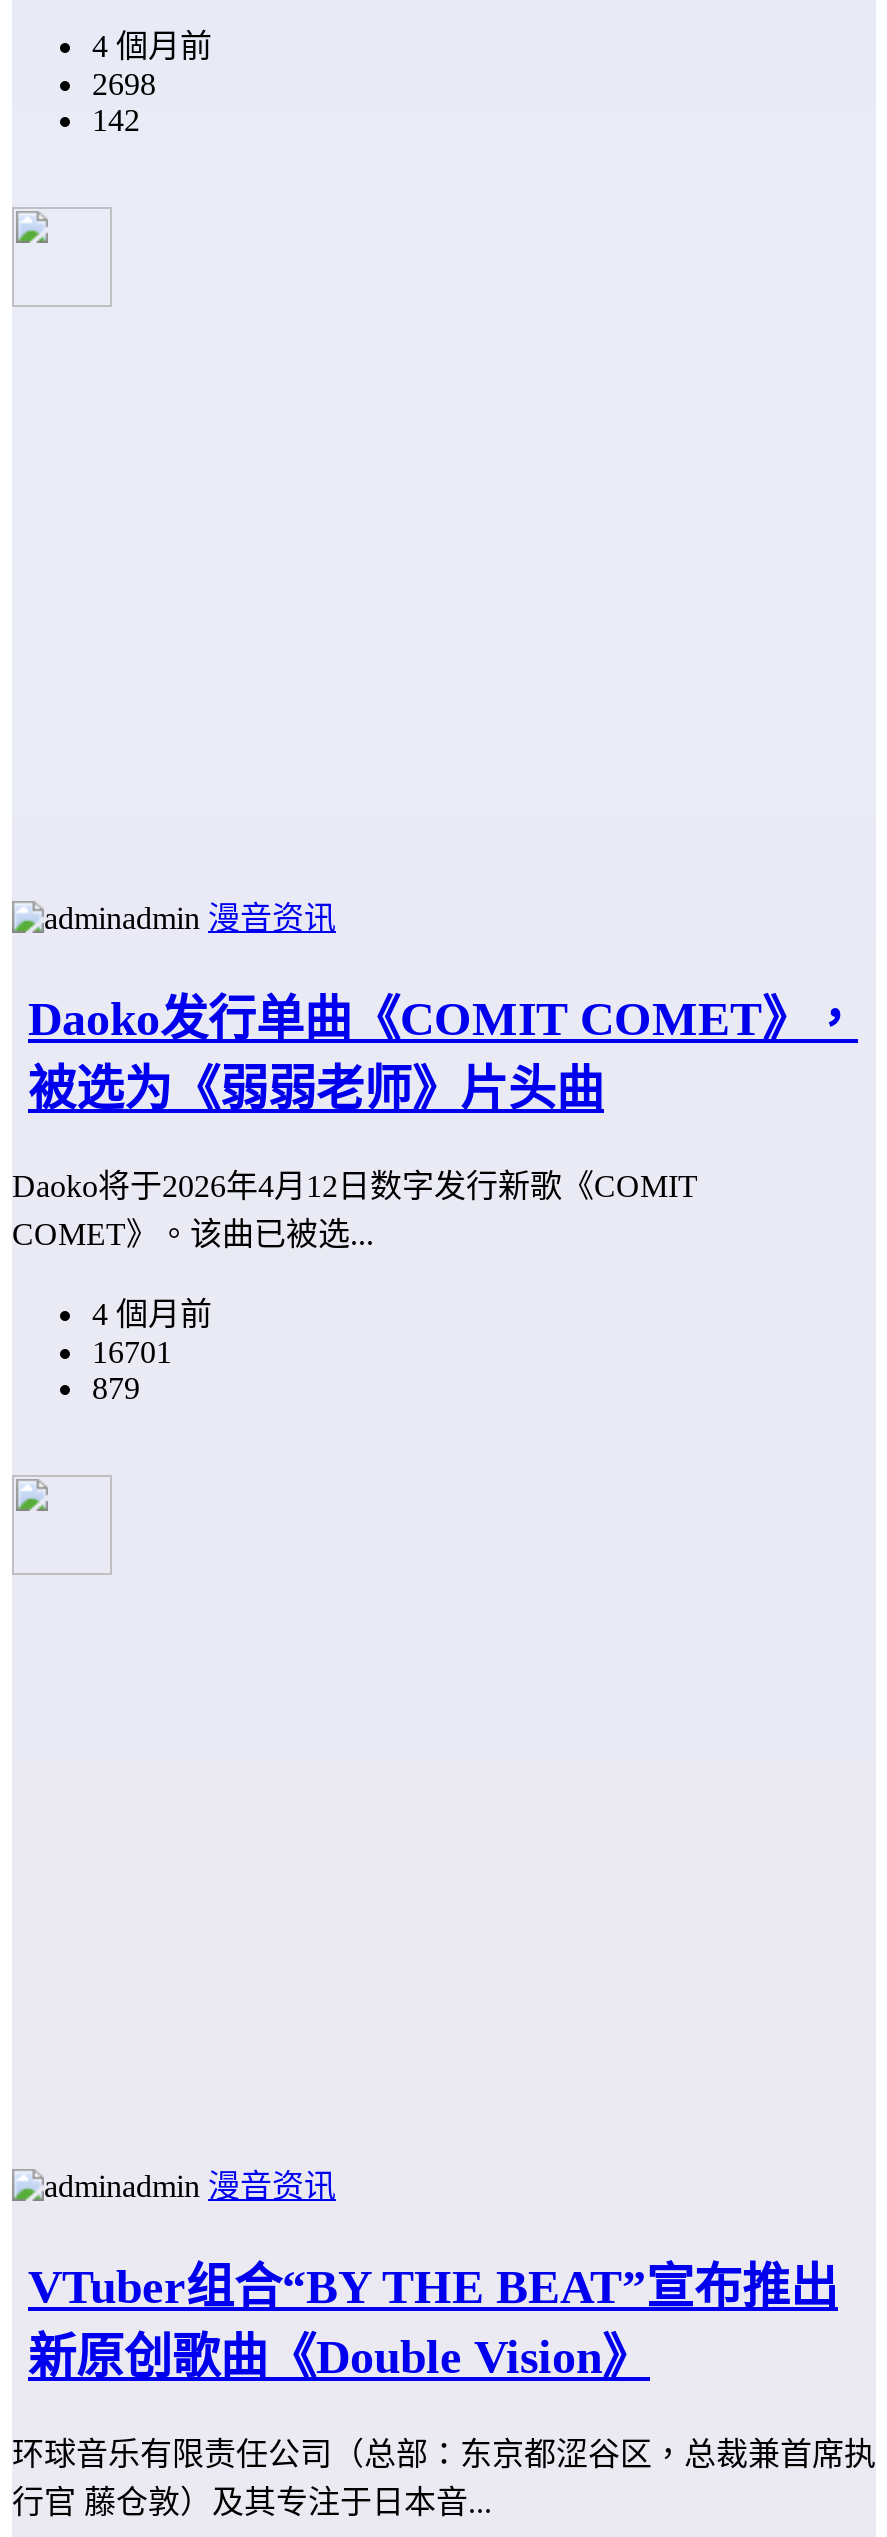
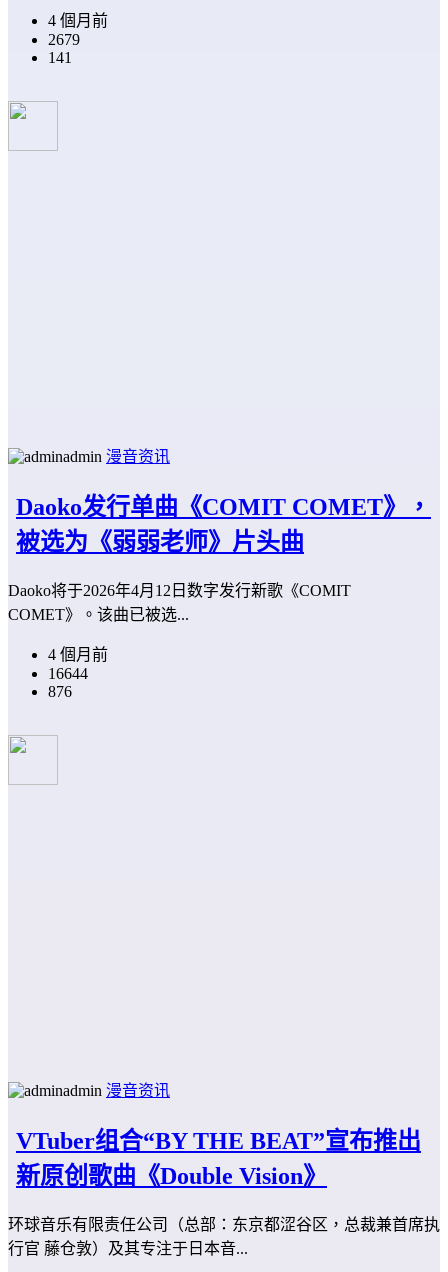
[92,68,156,102] 2698 -> [48,31,80,48] 2679
[92,104,140,138] 142 -> [48,49,72,66] 141
[92,1335,172,1369] 16701 -> [48,665,88,682] 16644
[92,1371,140,1405] 879 -> [48,683,72,700] 876

